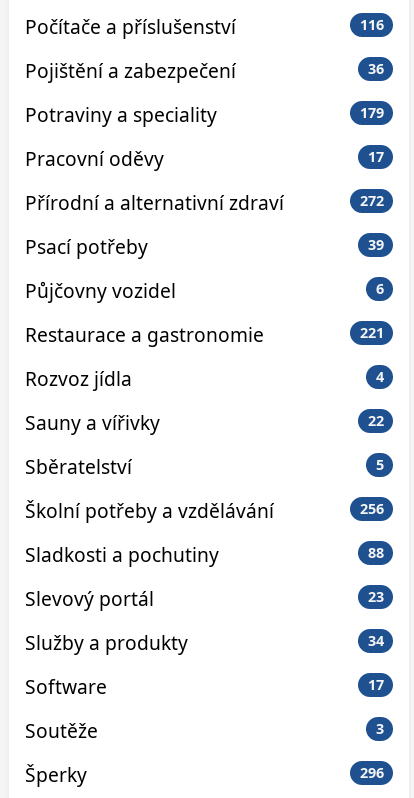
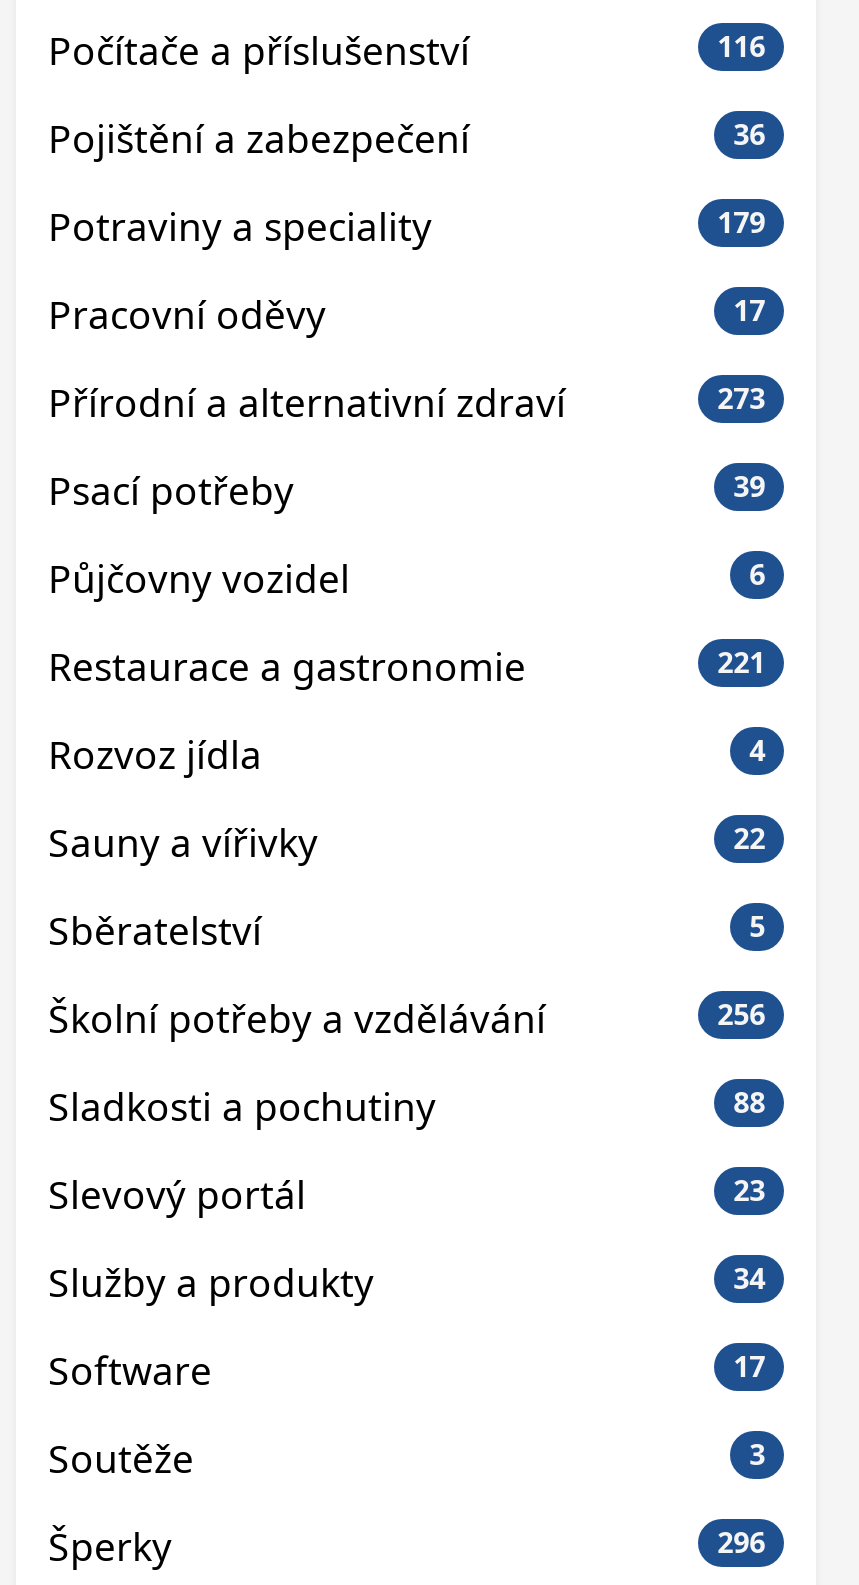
[360,191,384,210] 272 -> [717,378,765,416] 273

